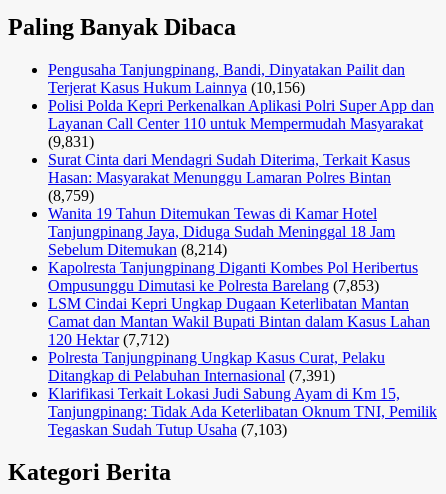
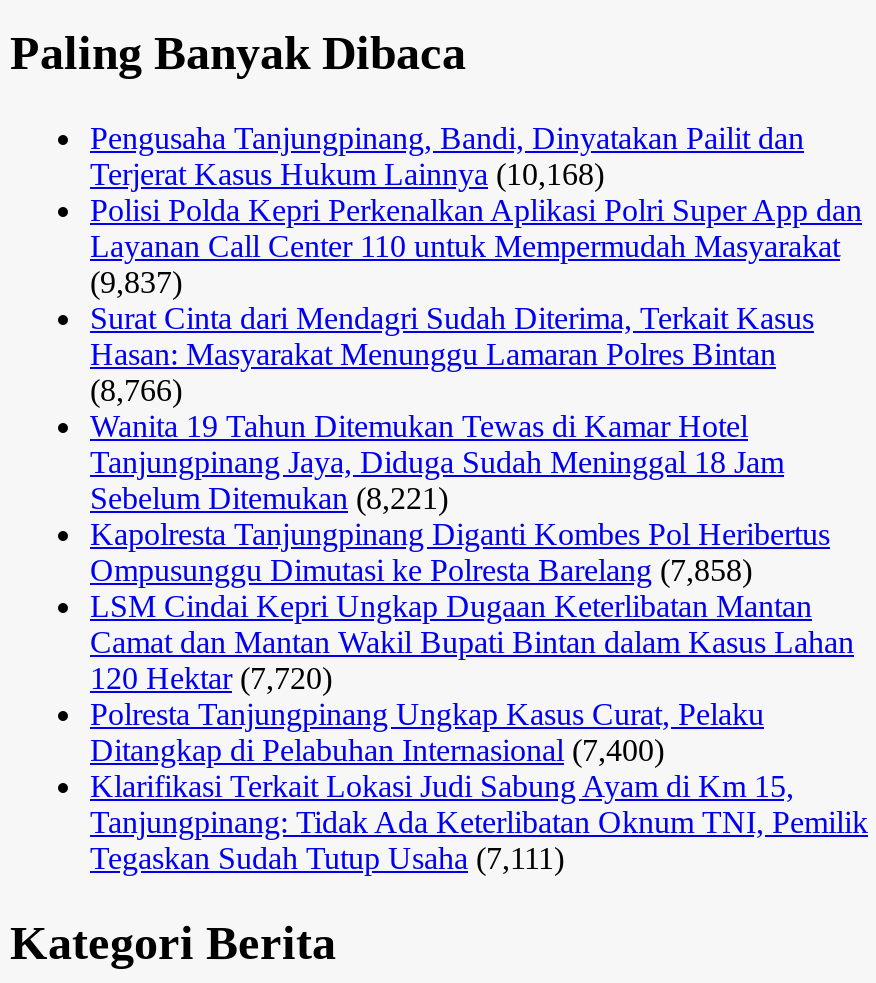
[48,79,305,96] Terjerat Kasus Hukum Lainnya (10,156) -> [90,157,604,191] Terjerat Kasus Hukum Lainnya (10,168)
[48,133,94,150] (9,831) -> [90,265,182,299] (9,837)
[48,187,94,204] (8,759) -> [90,373,182,407] (8,766)
[48,241,227,258] Sebelum Ditemukan (8,214) -> [90,481,448,515] Sebelum Ditemukan (8,221)
[48,277,379,294] Ompusunggu Dimutasi ke Polresta Barelang (7,853) -> [90,553,752,587] Ompusunggu Dimutasi ke Polresta Barelang (7,858)
[48,331,169,348] 120 Hektar (7,712) -> [90,661,332,695] 120 Hektar (7,720)
[48,367,335,384] Ditangkap di Pelabuhan Internasional (7,391) -> [90,733,664,767] Ditangkap di Pelabuhan Internasional (7,400)
[48,421,287,438] Tegaskan Sudah Tutup Usaha (7,103) -> [90,841,564,875] Tegaskan Sudah Tutup Usaha (7,111)

